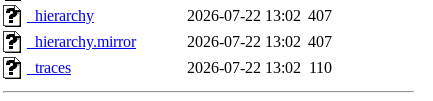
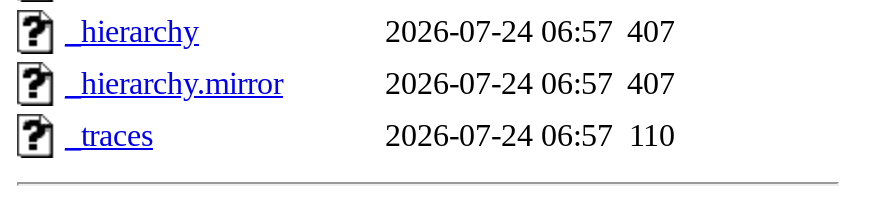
[187,7,332,24] 2026-07-22 13:02 407 -> [385,15,675,49] 2026-07-24 06:57 407
[187,33,332,50] 2026-07-22 13:02 407 -> [385,67,675,101] 2026-07-24 06:57 407
[187,59,332,76] 2026-07-22 13:02 110 -> [385,119,675,153] 2026-07-24 06:57 110

